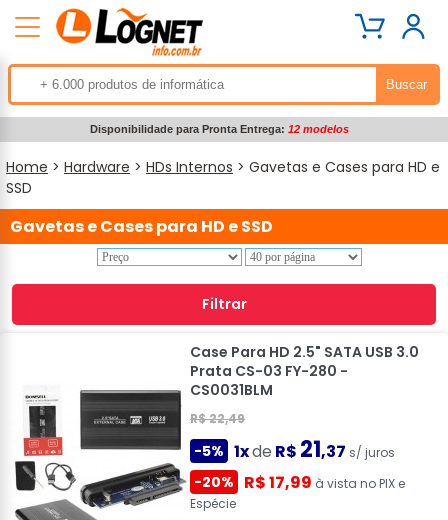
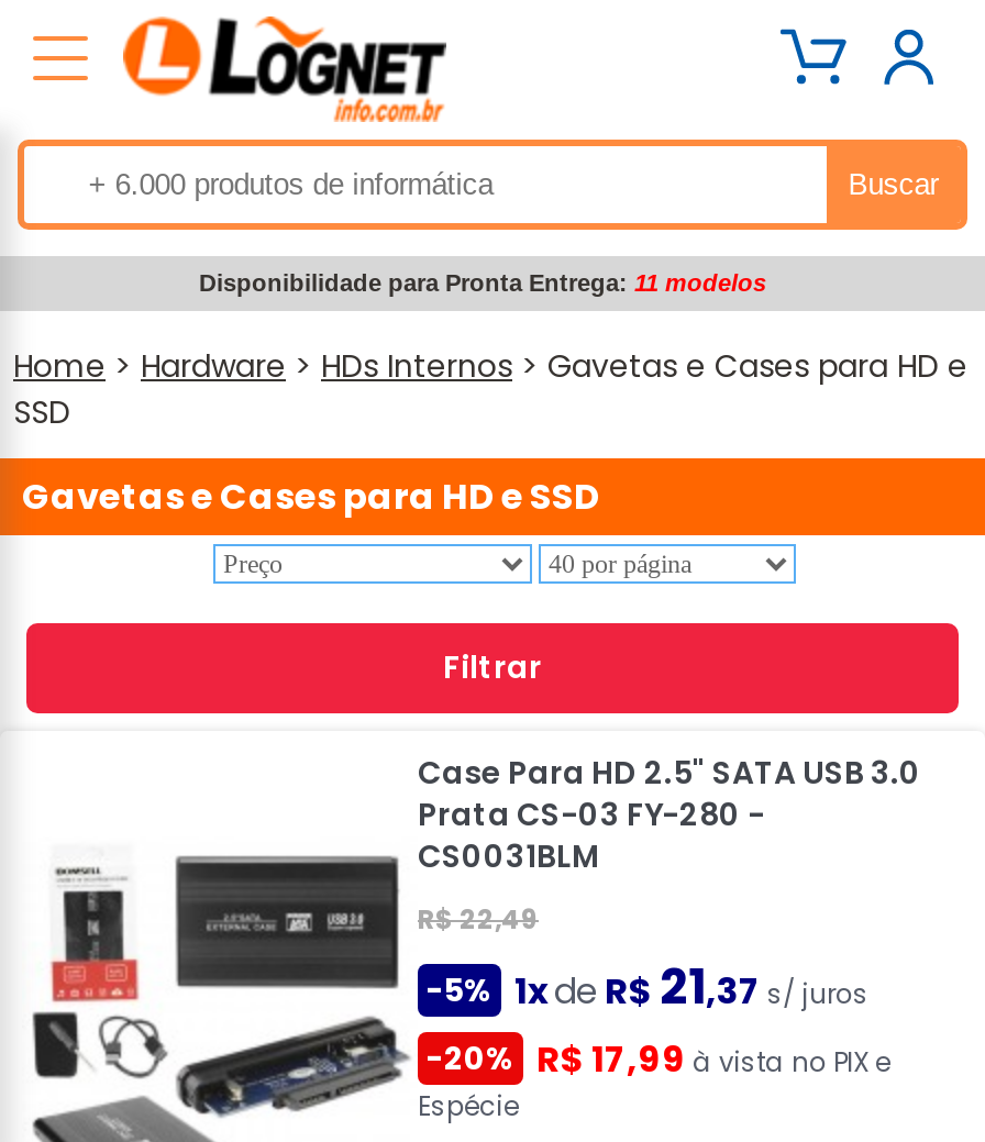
[90,123,349,135] Disponibilidade para Pronta Entrega: 12 modelos -> [199,269,766,296] Disponibilidade para Pronta Entrega: 11 modelos

